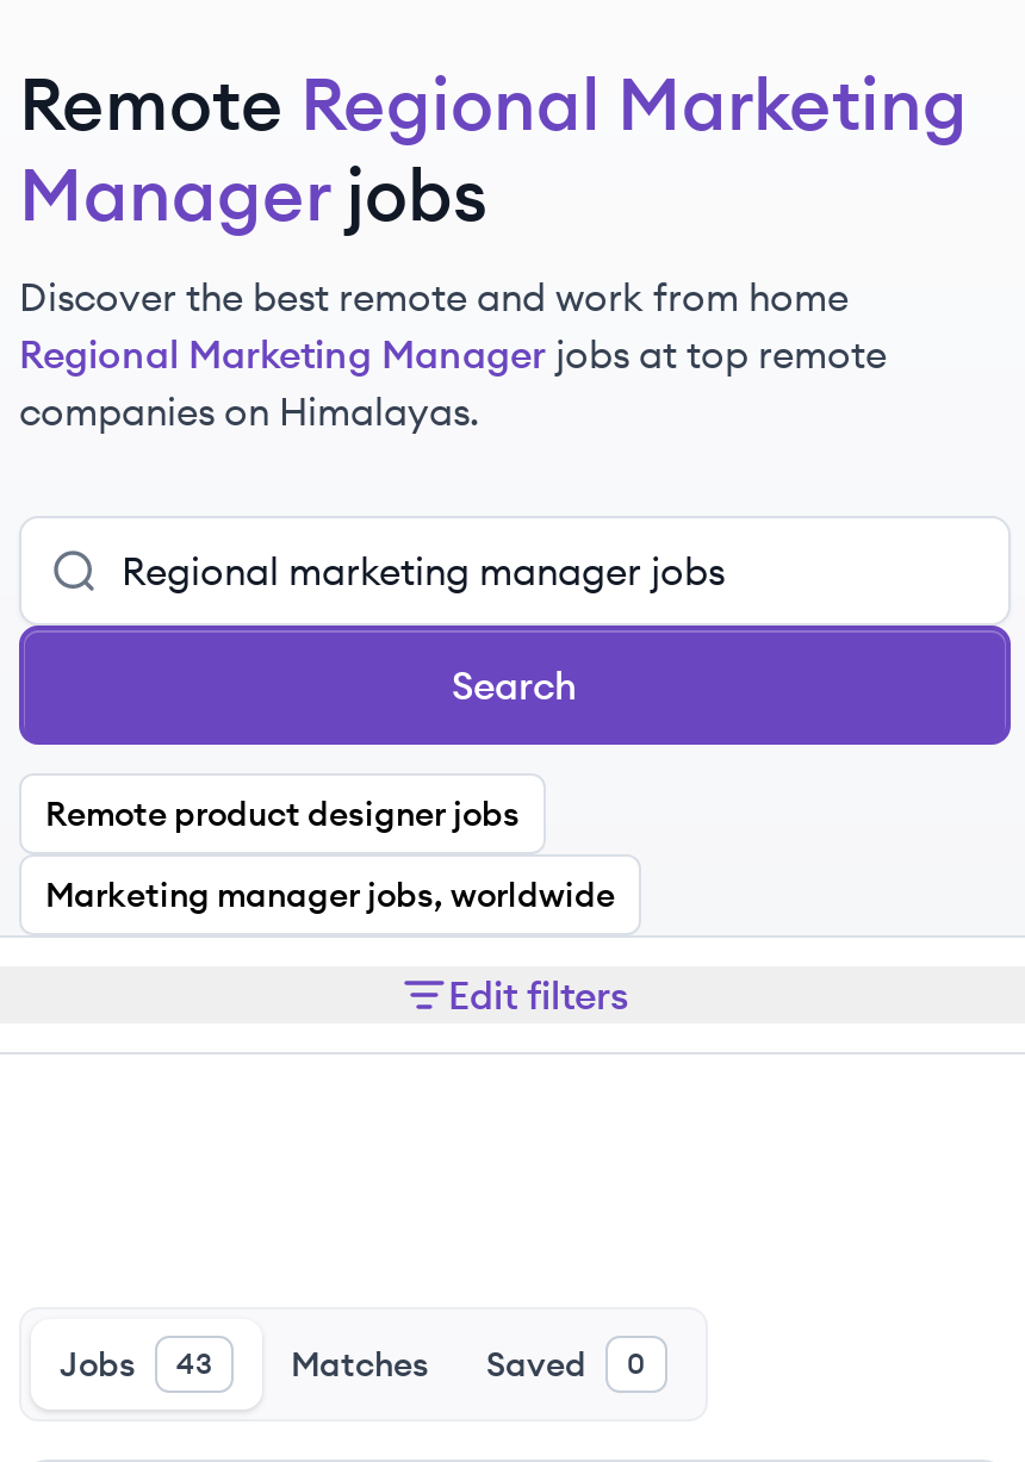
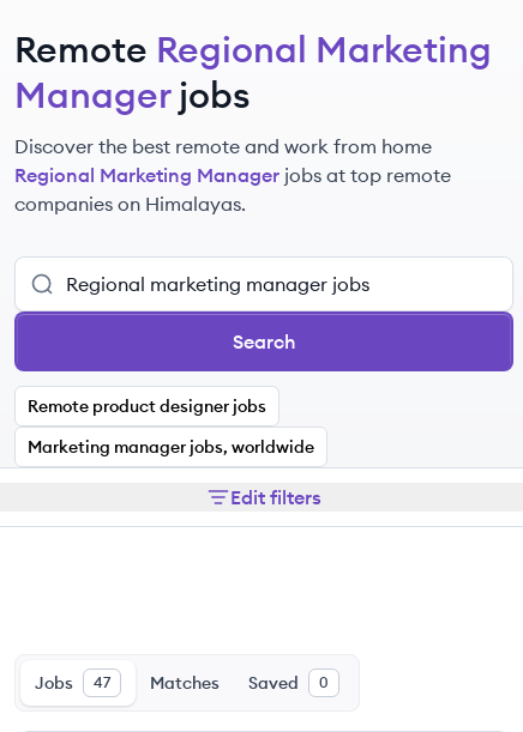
[60,1343,212,1386] Jobs 43 -> [35,672,110,694] Jobs 47

